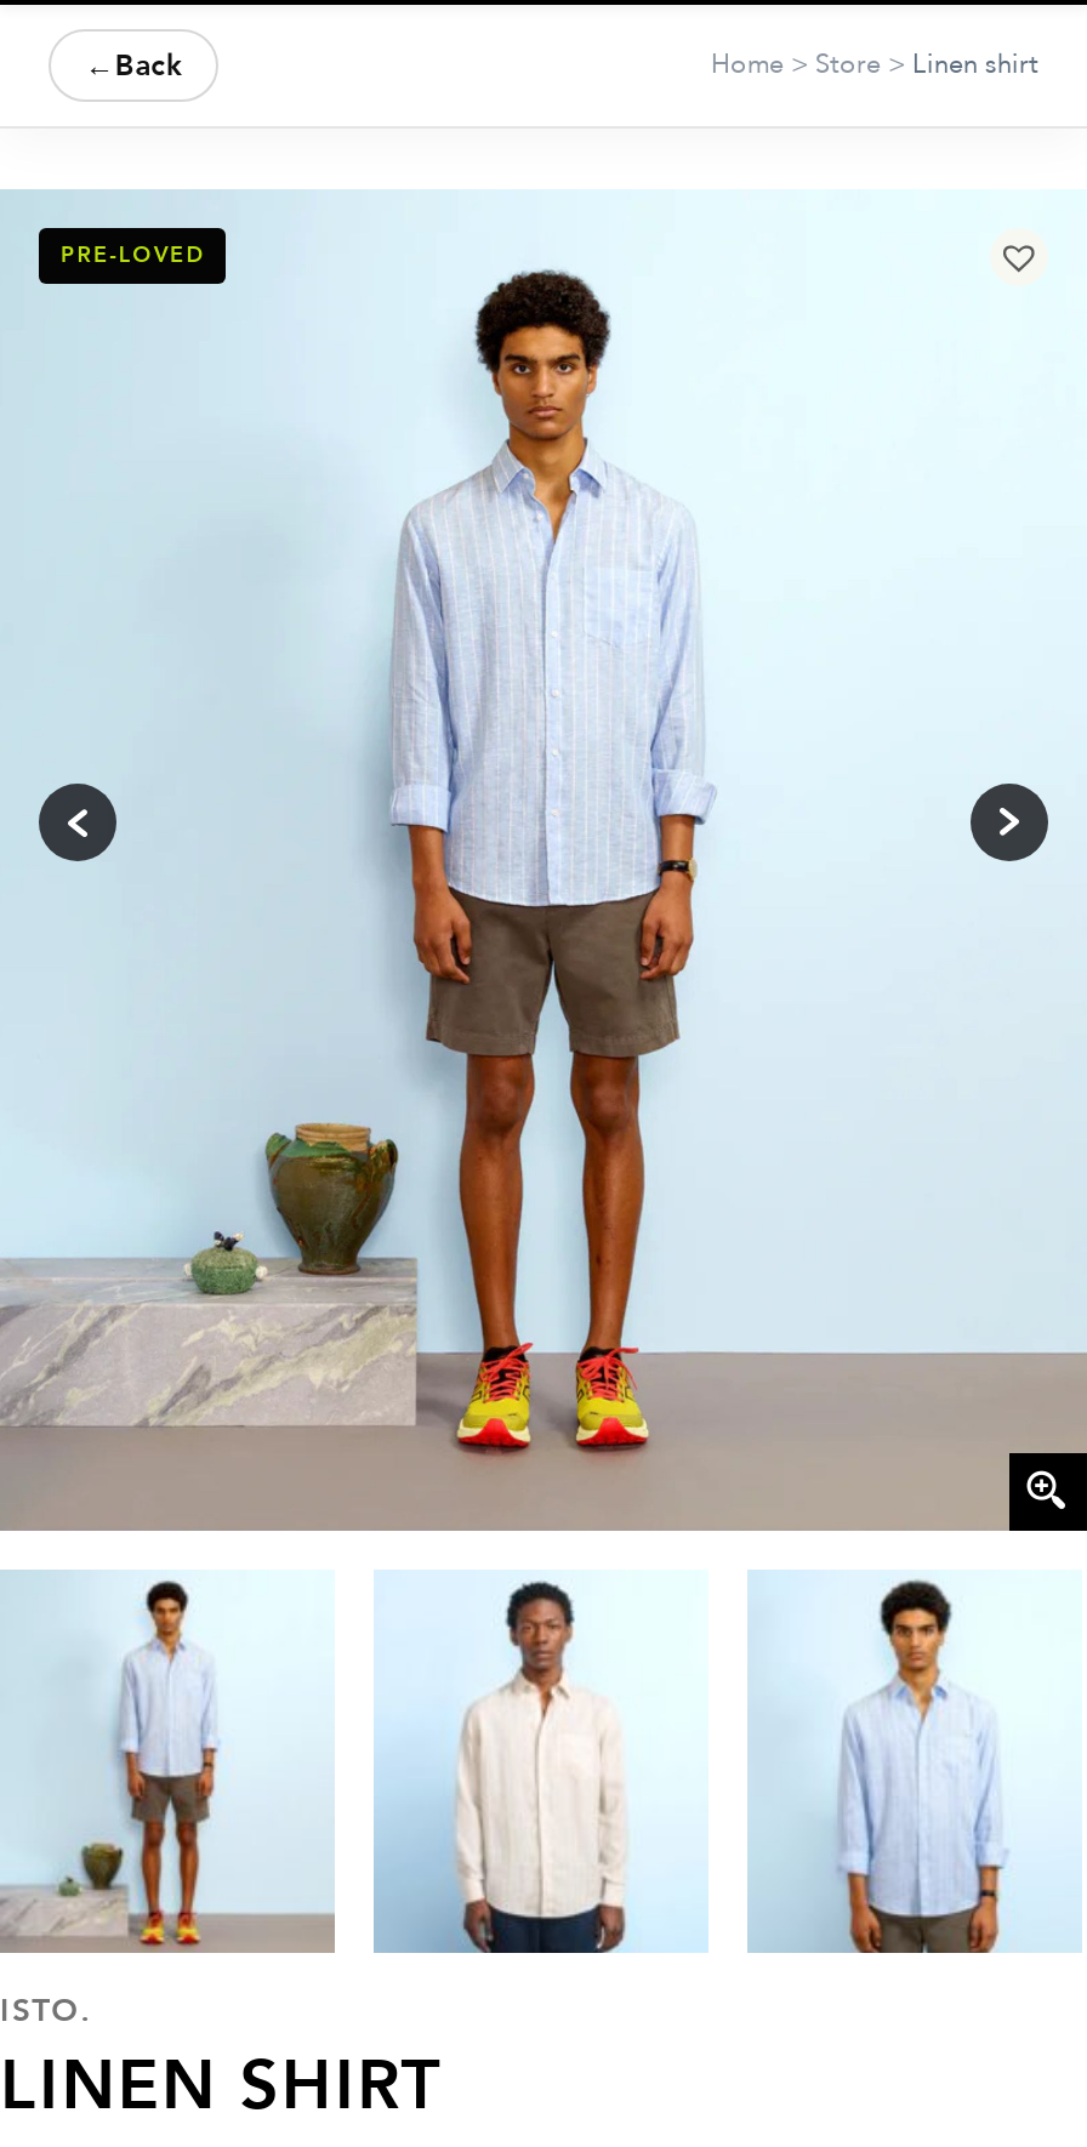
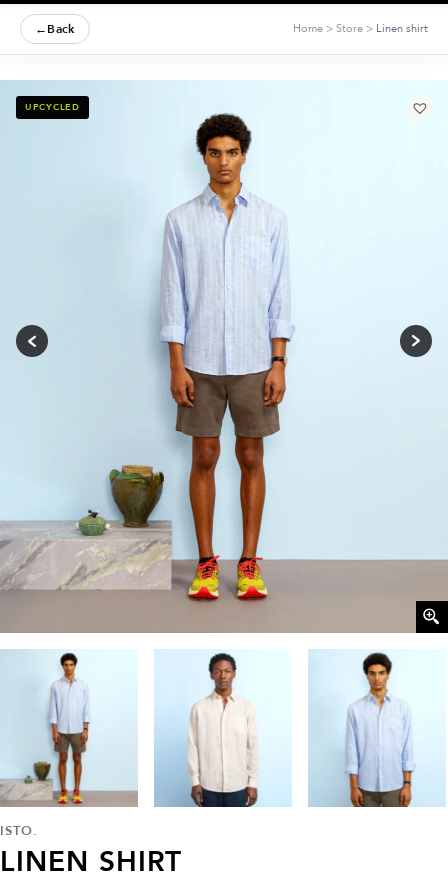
[61,240,205,269] PRE-LOVED -> [25,101,80,113] UPCYCLED

